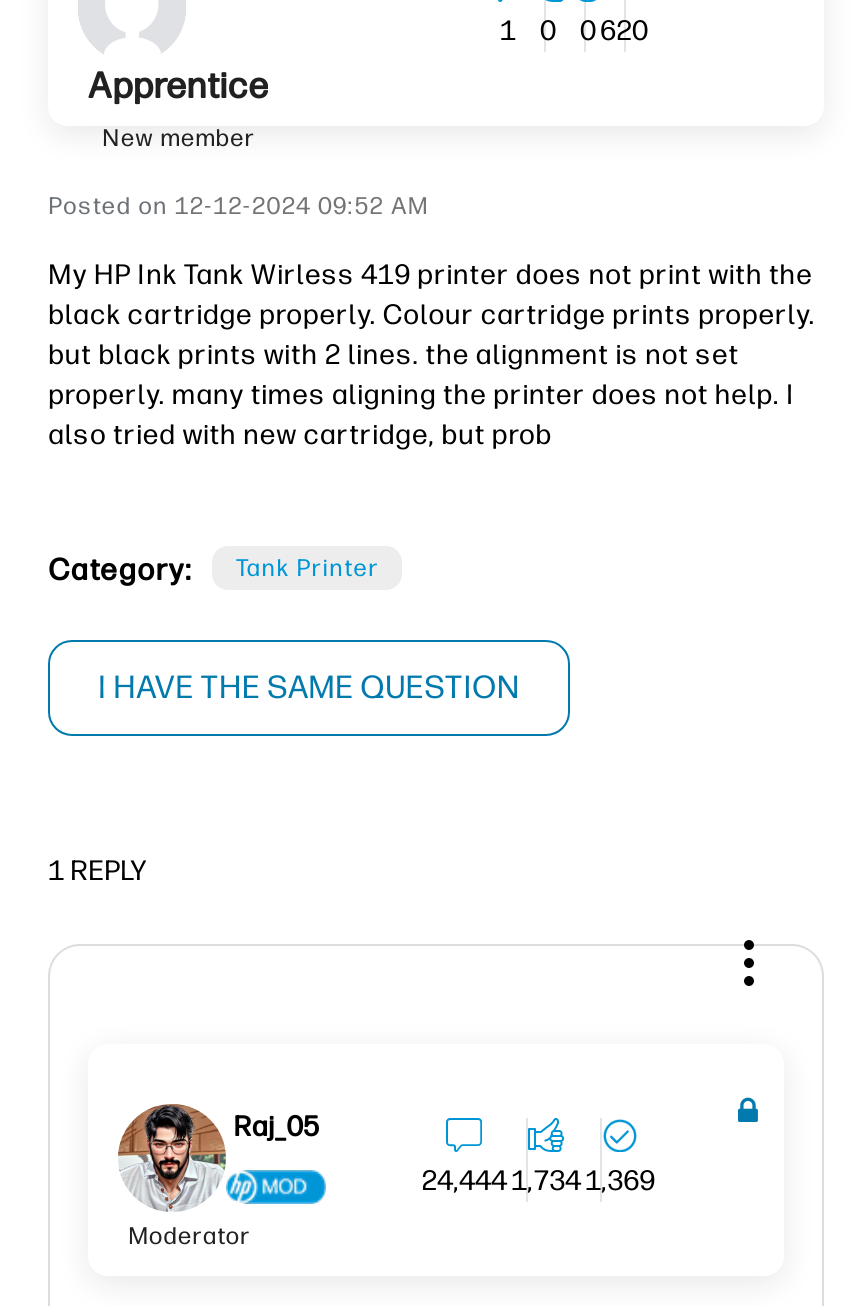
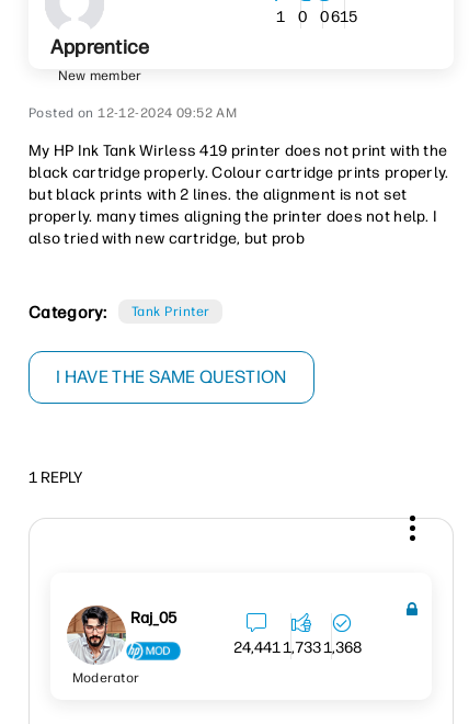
[500,13,648,48] 1 0 0 620 -> [276,7,357,26] 1 0 0 615
[421,1164,655,1198] 24,444 1,734 1,369 -> [233,638,361,657] 24,441 1,733 1,368

